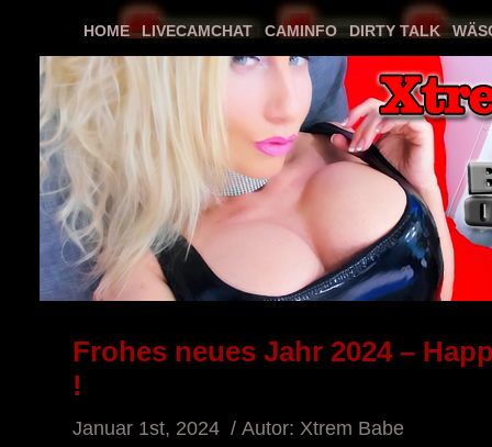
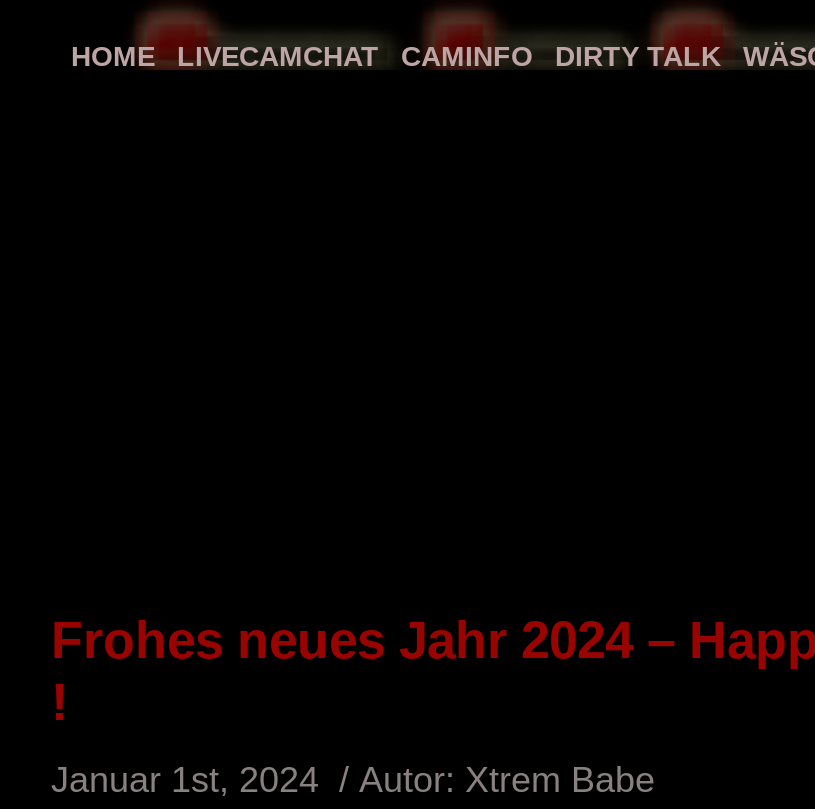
[38,55,489,302] [image] -> none

